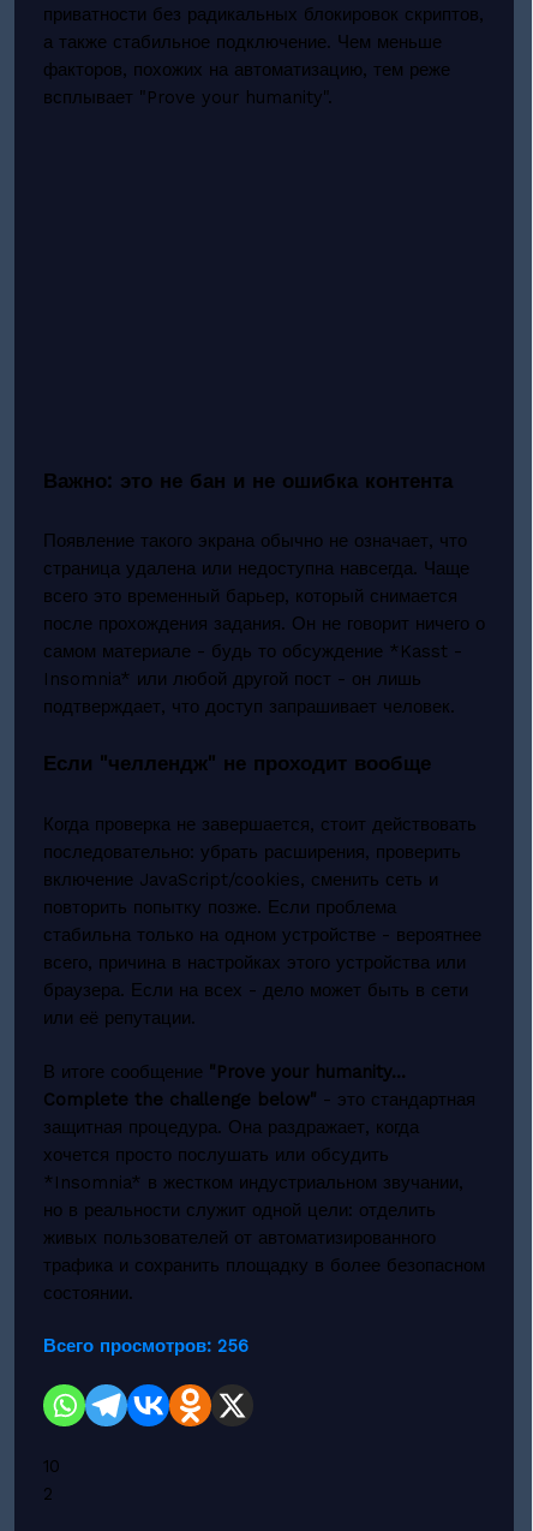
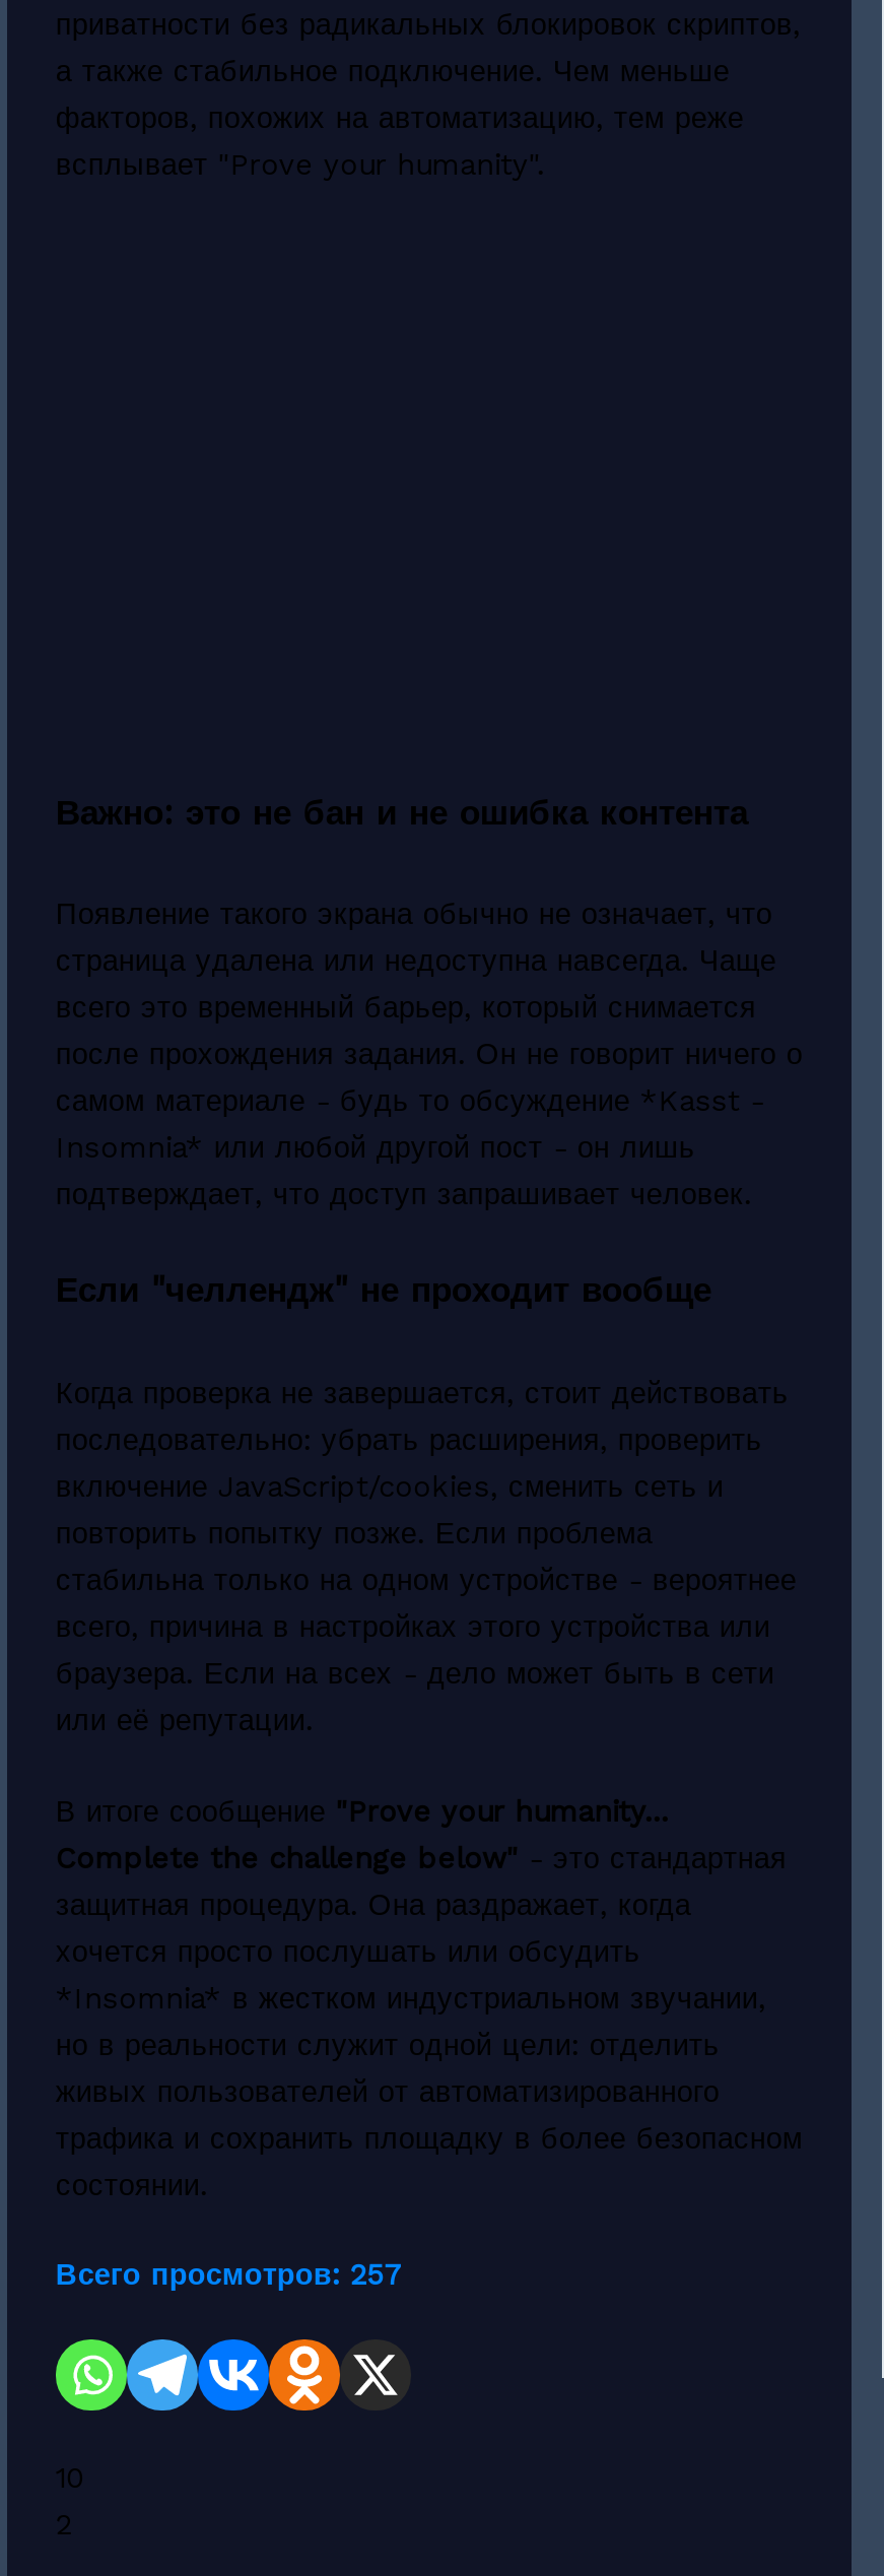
[43,1335,248,1356] Всего просмотров: 256 -> [56,2255,403,2292] Всего просмотров: 257

